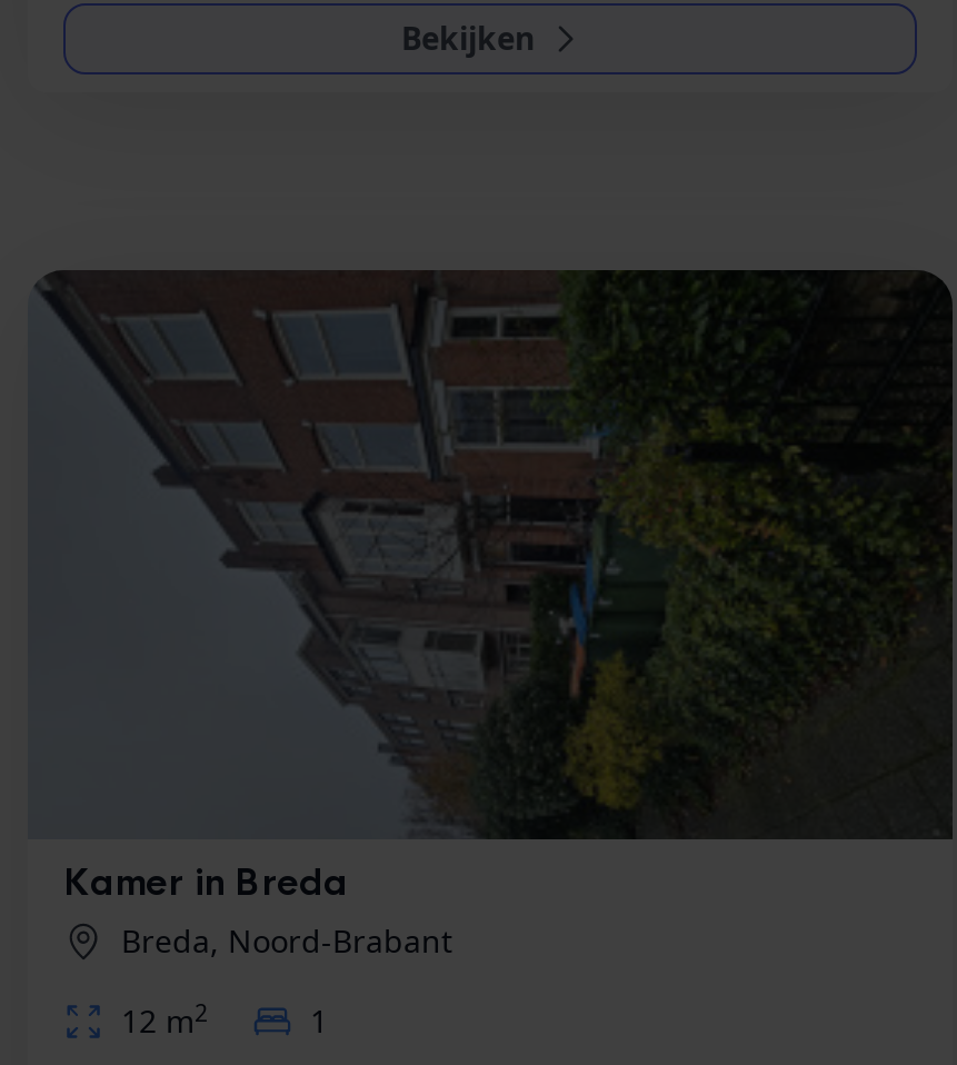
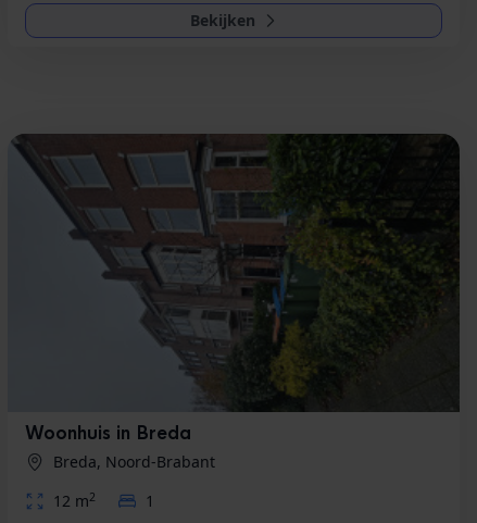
[63,859,348,906] Kamer in Breda -> [25,422,191,445] Woonhuis in Breda

